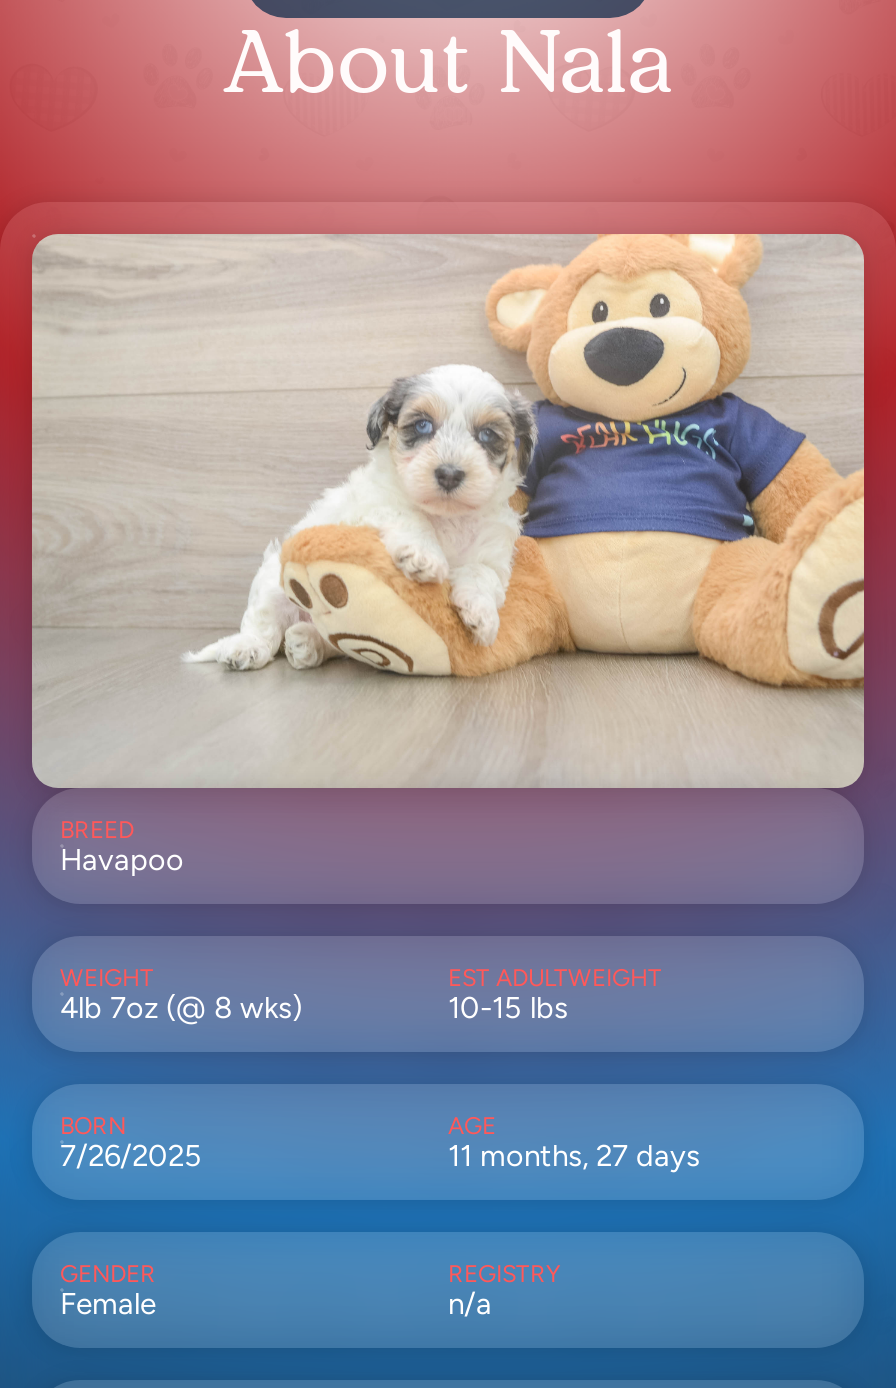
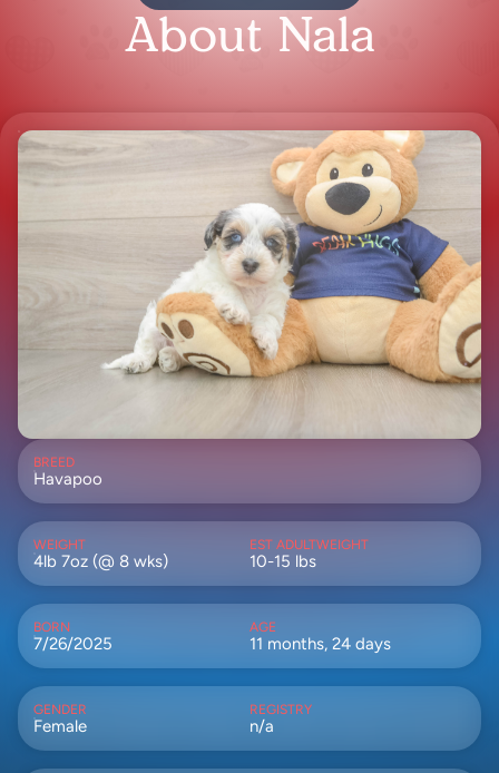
[448,1139,700,1175] 11 months, 27 days -> [250,634,391,654] 11 months, 24 days

